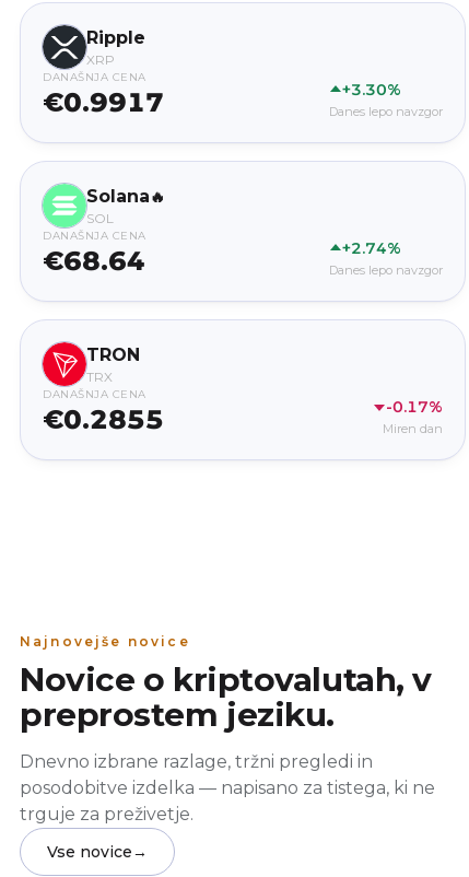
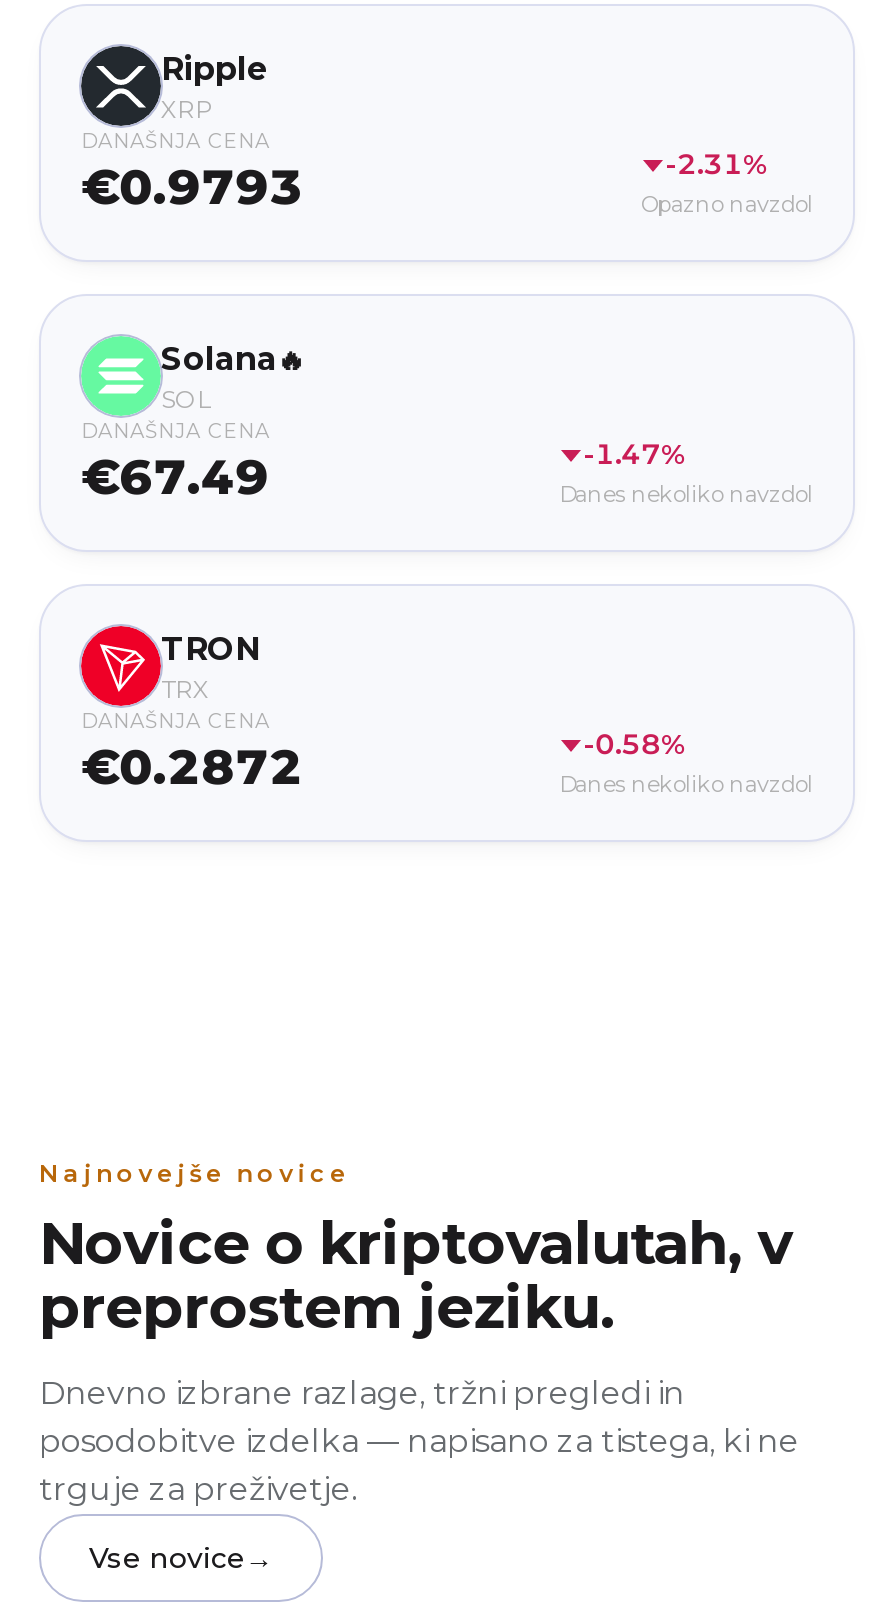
[43,80,443,119] €0.9917 | +3.30% | Danes lepo navzgor -> [81,146,813,218] €0.9793 | -2.31% | Opazno navzdol
[342,238,401,258] +2.74% -> [583,436,687,472] -1.47%
[43,245,145,276] €68.64 -> [81,448,269,506] €67.49
[329,262,443,278] Danes lepo navzgor -> [559,480,813,508] Danes nekoliko navzdol
[43,397,443,436] €0.2855 | -0.17% | Miren dan -> [81,726,813,798] €0.2872 | -0.58% | Danes nekoliko navzdol

